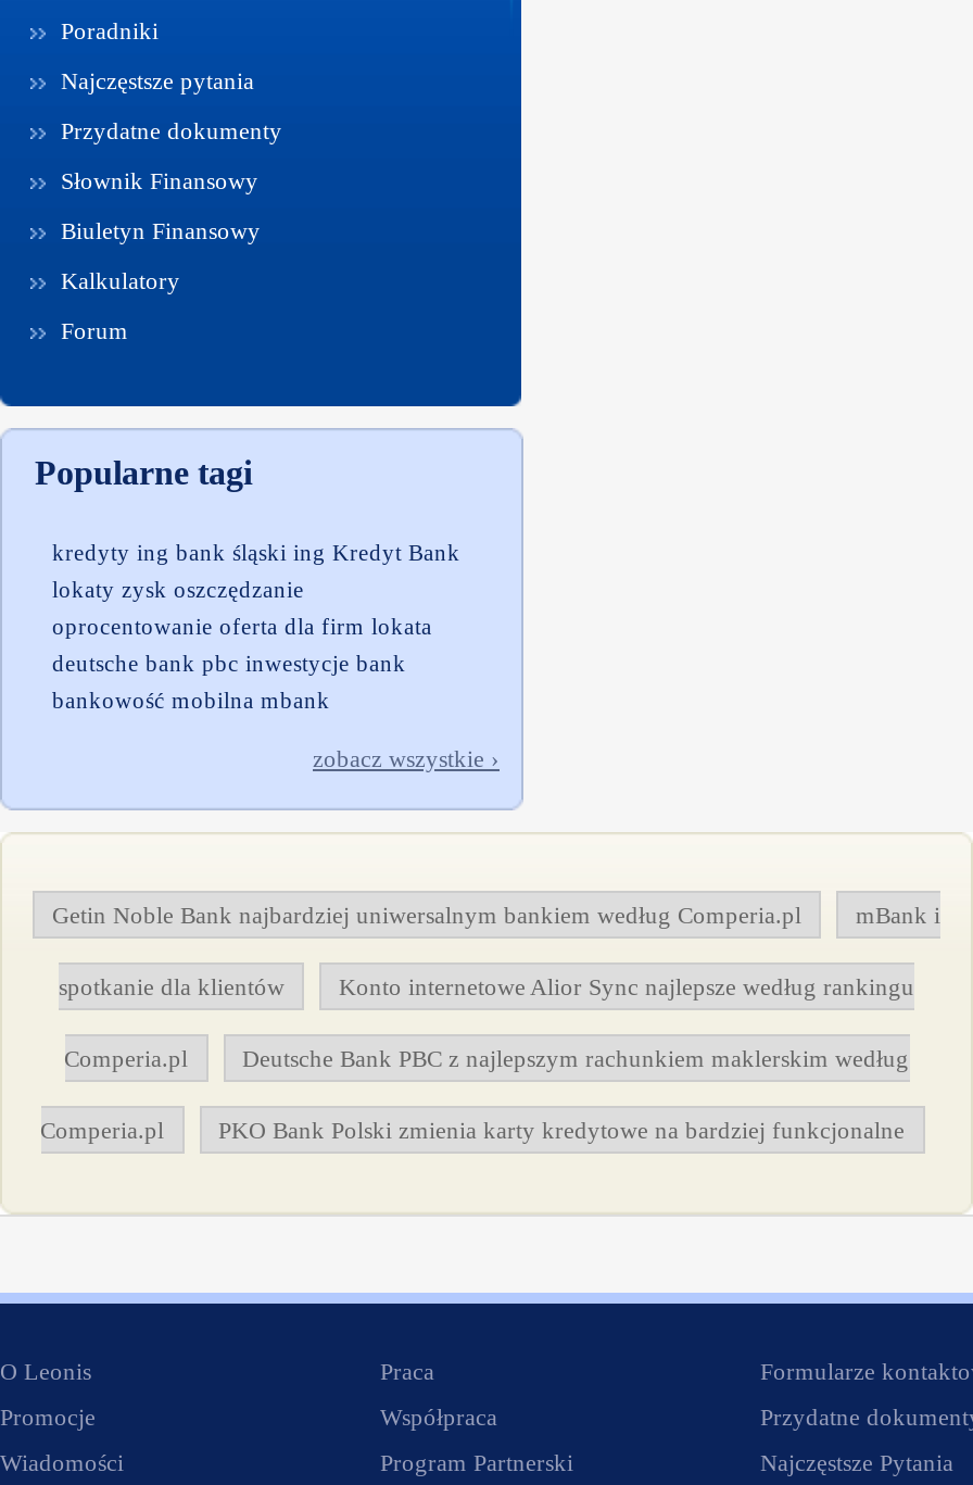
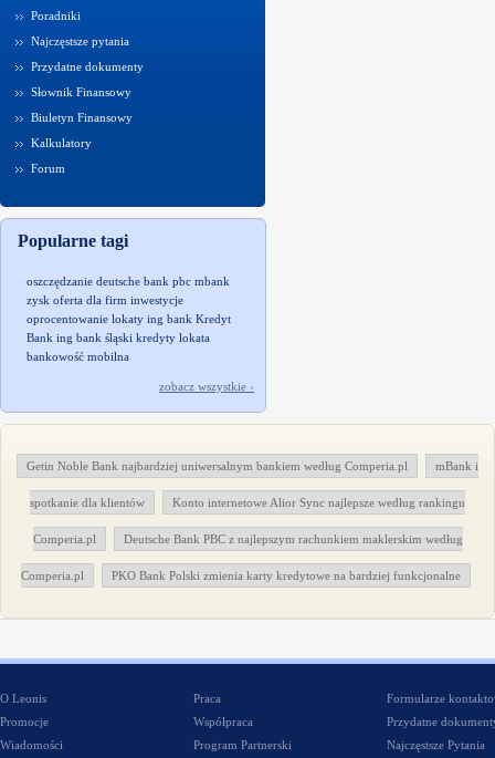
[52,541,460,565] kredyty ing bank śląski ing Kredyt Bank -> [27,276,230,288] oszczędzanie deutsche bank pbc mbank
[52,578,304,602] lokaty zysk oszczędzanie -> [27,294,183,307] zysk oferta dla firm inwestycje
[52,615,432,639] oprocentowanie oferta dla firm lokata -> [27,313,231,325] oprocentowanie lokaty ing bank Kredyt
[52,652,406,676] deutsche bank pbc inwestycje bank -> [27,332,210,344] Bank ing bank śląski kredyty lokata
[52,689,330,713] bankowość mobilna mbank -> [27,351,129,363] bankowość mobilna

